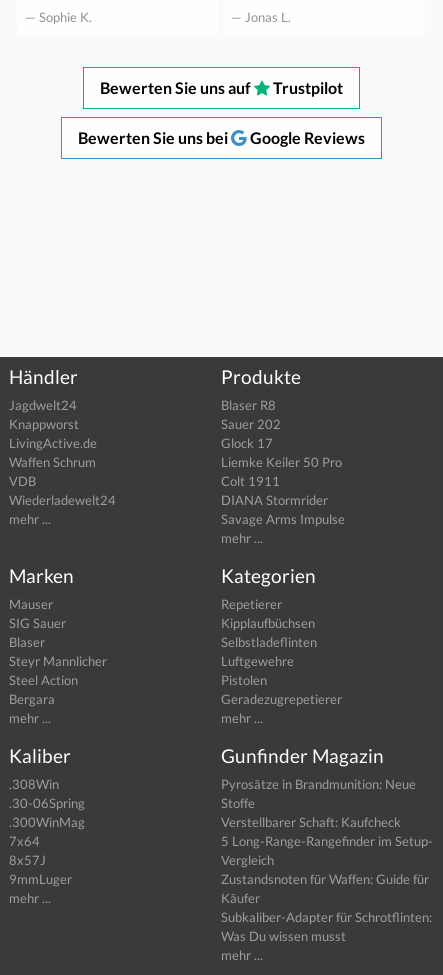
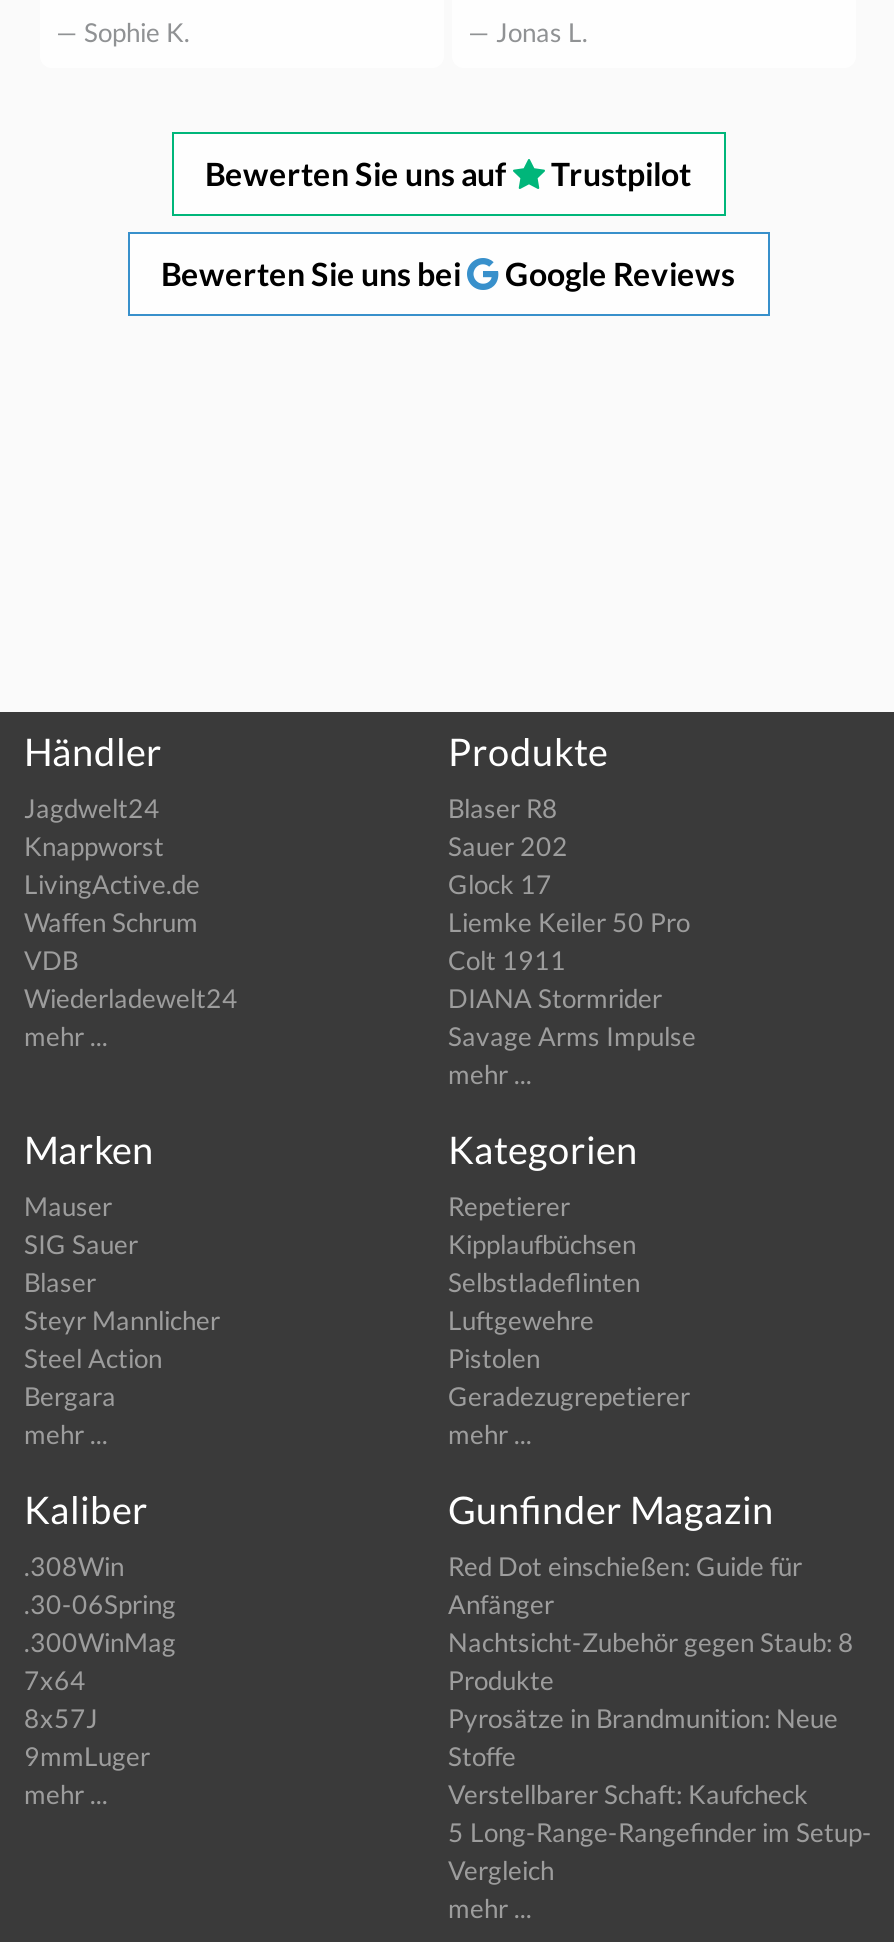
moved [221,776,433,868] -> [448,1703,872,1887]: Pyrosätze in Brandmunition: Neue | Stoffe | Verstellbarer Schaft: Kaufcheck | 5 Long-Range-Rangefinder im Setup- | Vergleich
none -> [448,1551,854,1697] Red Dot einschießen: Guide für | Anfänger | Nachtsicht-Zubehör gegen Staub: 8 | Produkte
[221,871,432,944] Zustandsnoten für Waffen: Guide für | Käufer | Subkaliber-Adapter für Schrotflinten: | Was Du wissen musst -> none

